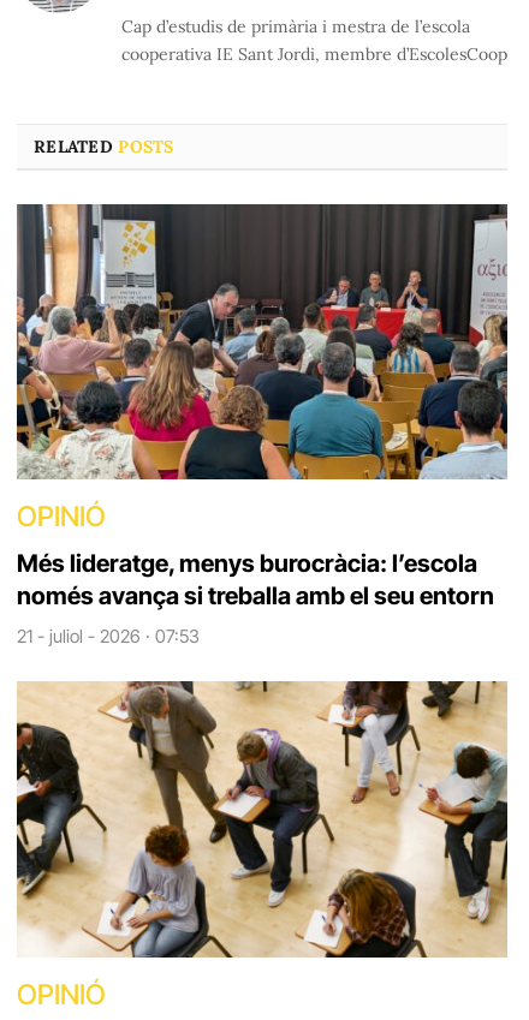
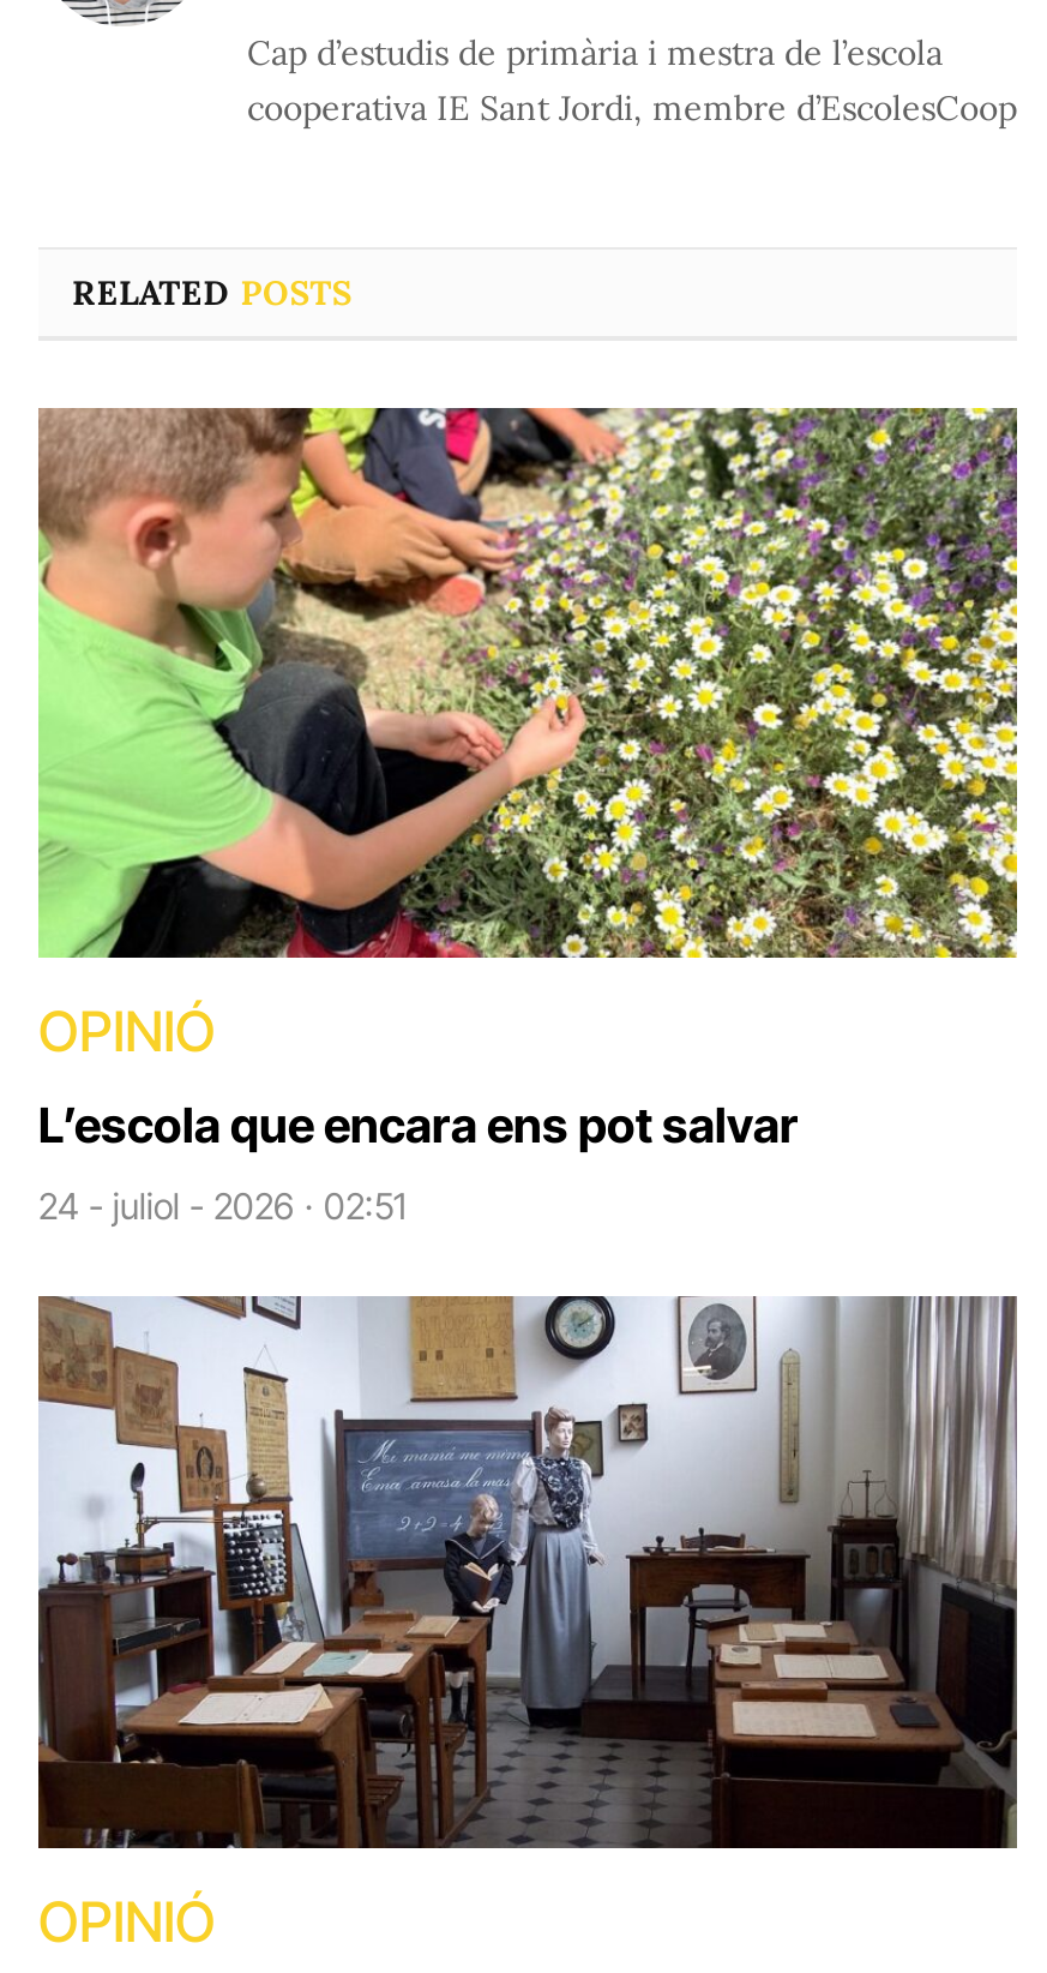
[16,203,509,481] [image] -> [38,406,1019,960] [image]
[17,550,494,611] Més lideratge, menys burocràcia: l’escola | només avança si treballa amb el seu entorn -> [38,1098,799,1155] L’escola que encara ens pot salvar
[17,625,200,648] 21 - juliol - 2026 · 07:53 -> [38,1184,405,1230] 24 - juliol - 2026 · 02:51
[16,680,509,959] [image] -> [36,1294,1017,1851] [image]

